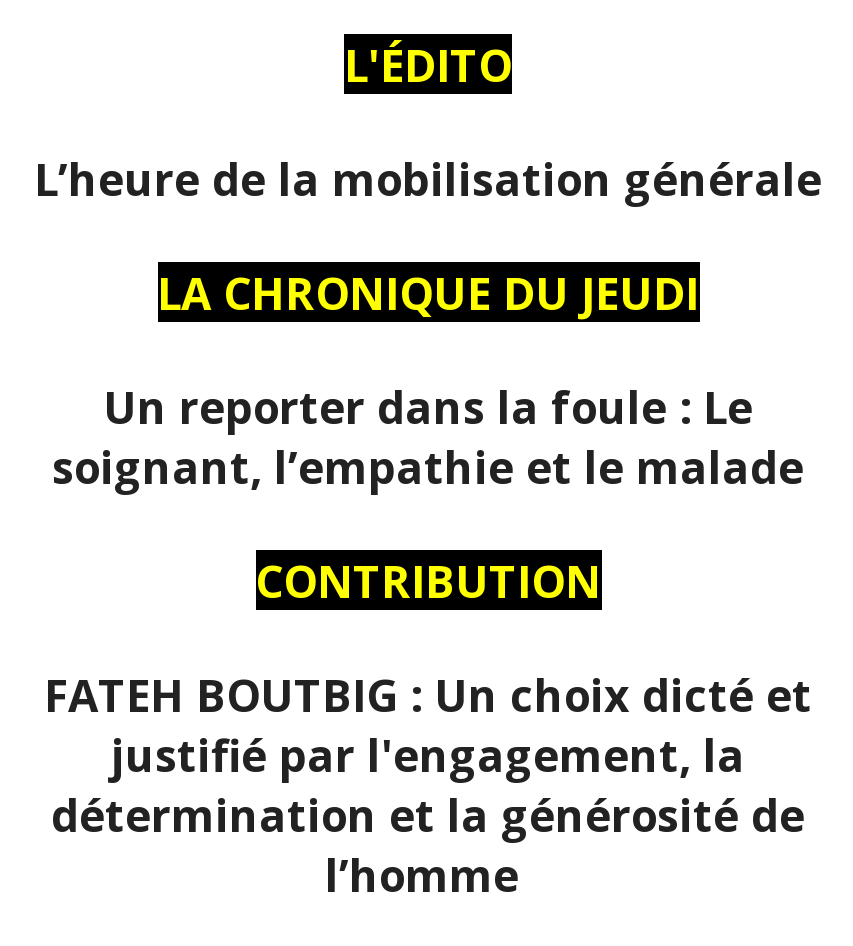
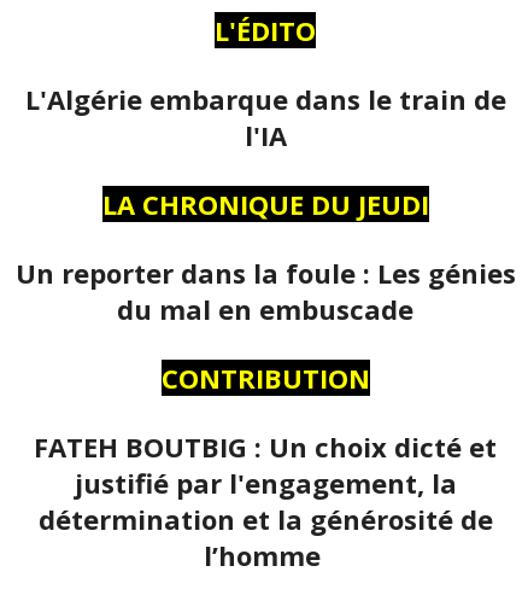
[34,148,822,208] L’heure de la mobilisation générale -> [25,81,506,153] L'Algérie embarque dans le train de | l'IA
[52,376,804,496] Un reporter dans la foule : Le | soignant, l’empathie et le malade -> [15,254,515,327] Un reporter dans la foule : Les génies | du mal en embuscade

